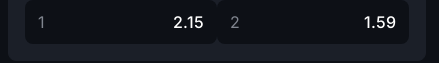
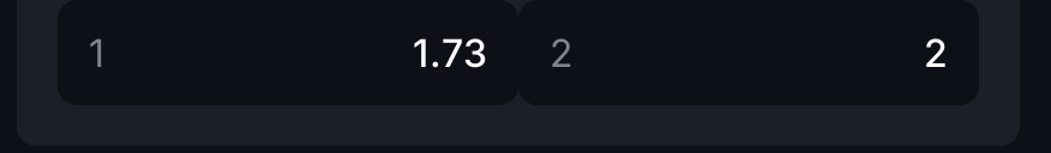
[173,12,240,32] 2.15 2 -> [413,29,573,76] 1.73 2
[364,12,396,32] 1.59 -> [924,29,948,76] 2

